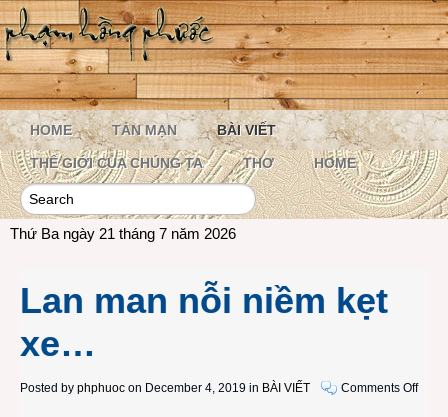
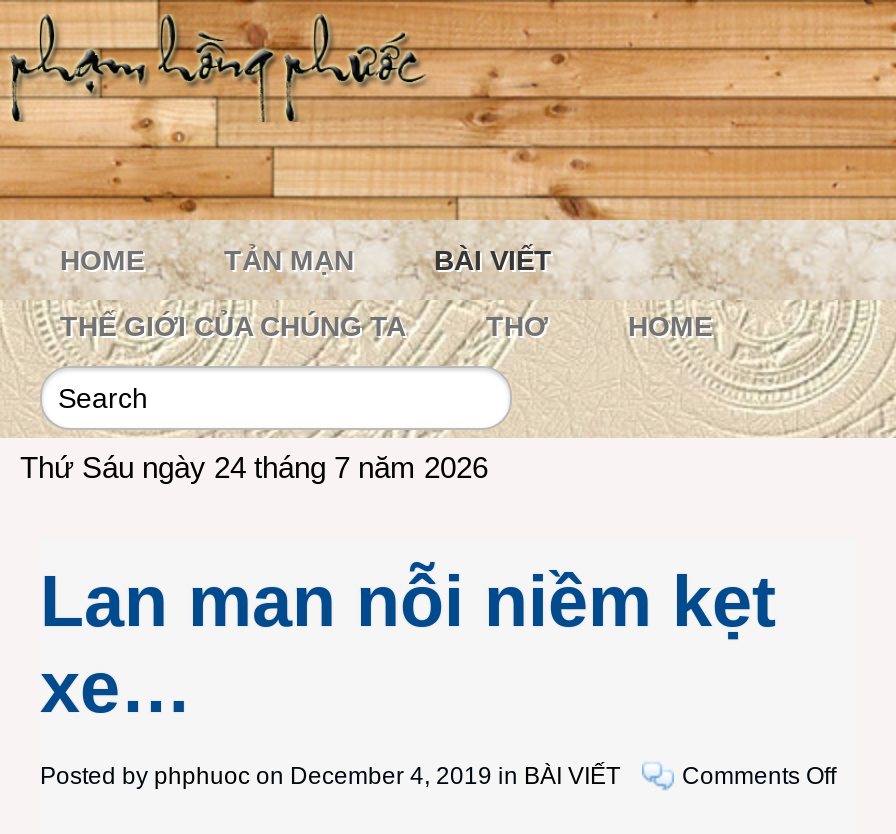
[10,225,236,242] Thứ Ba ngày 21 tháng 7 năm 2026 -> [20,450,488,484] Thứ Sáu ngày 24 tháng 7 năm 2026

